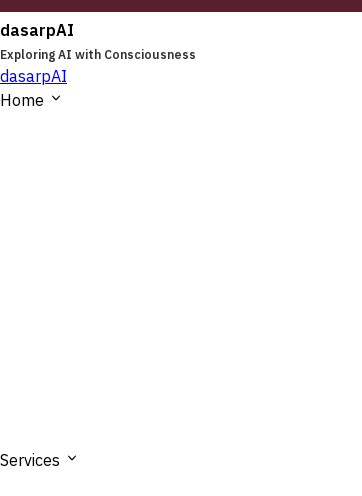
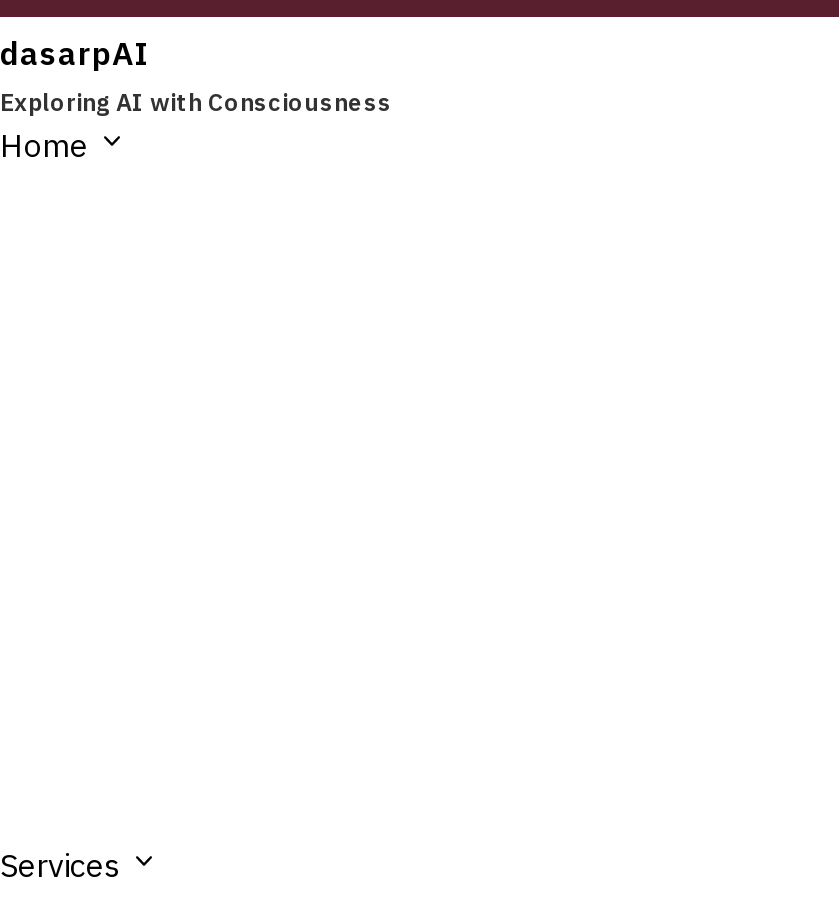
[0,66,67,86] dasarpAI -> none

